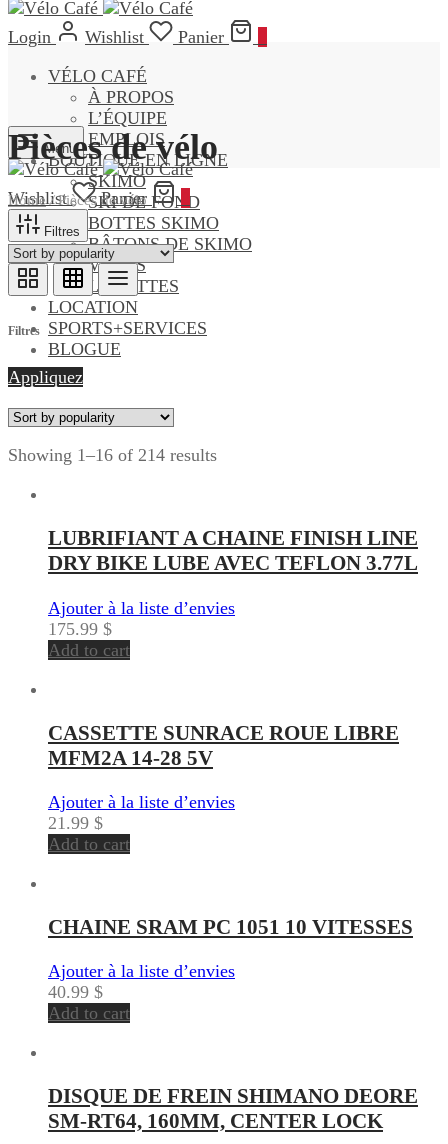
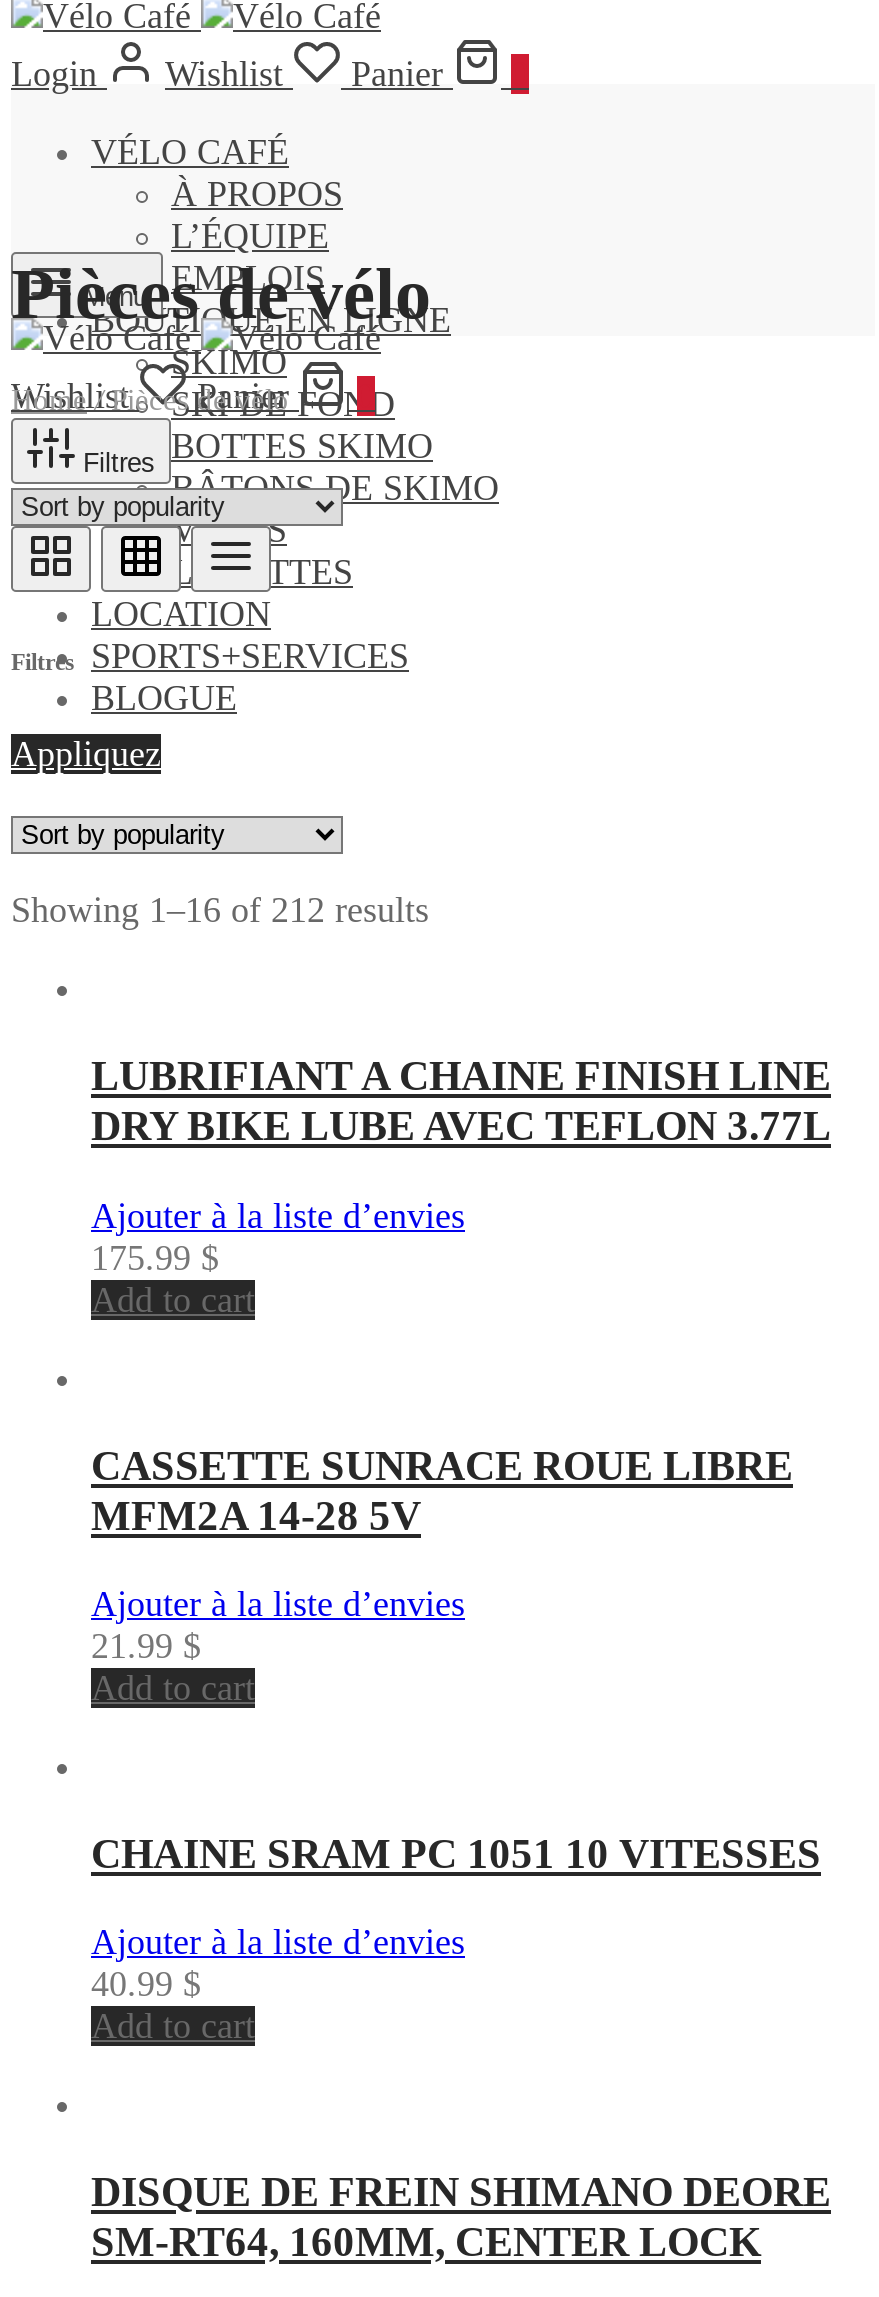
[8,445,217,465] Showing 1–16 of 214 results -> [11,891,429,931] Showing 1–16 of 212 results

